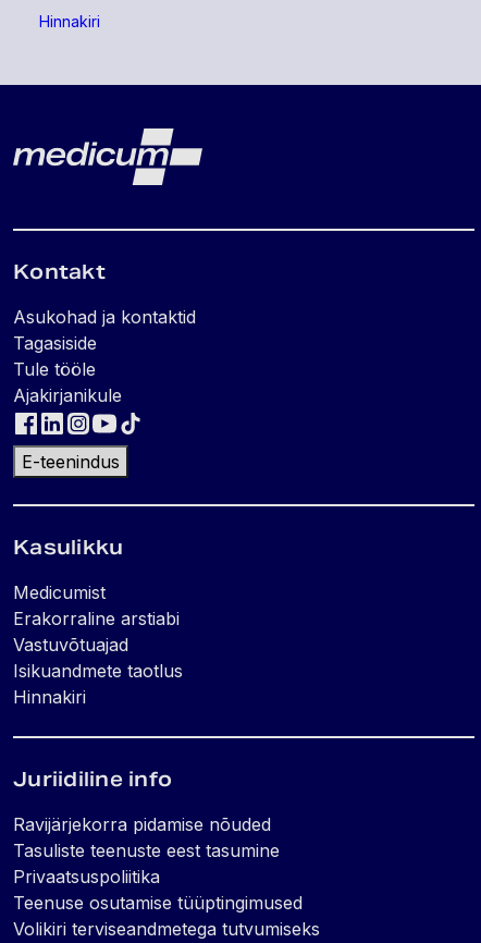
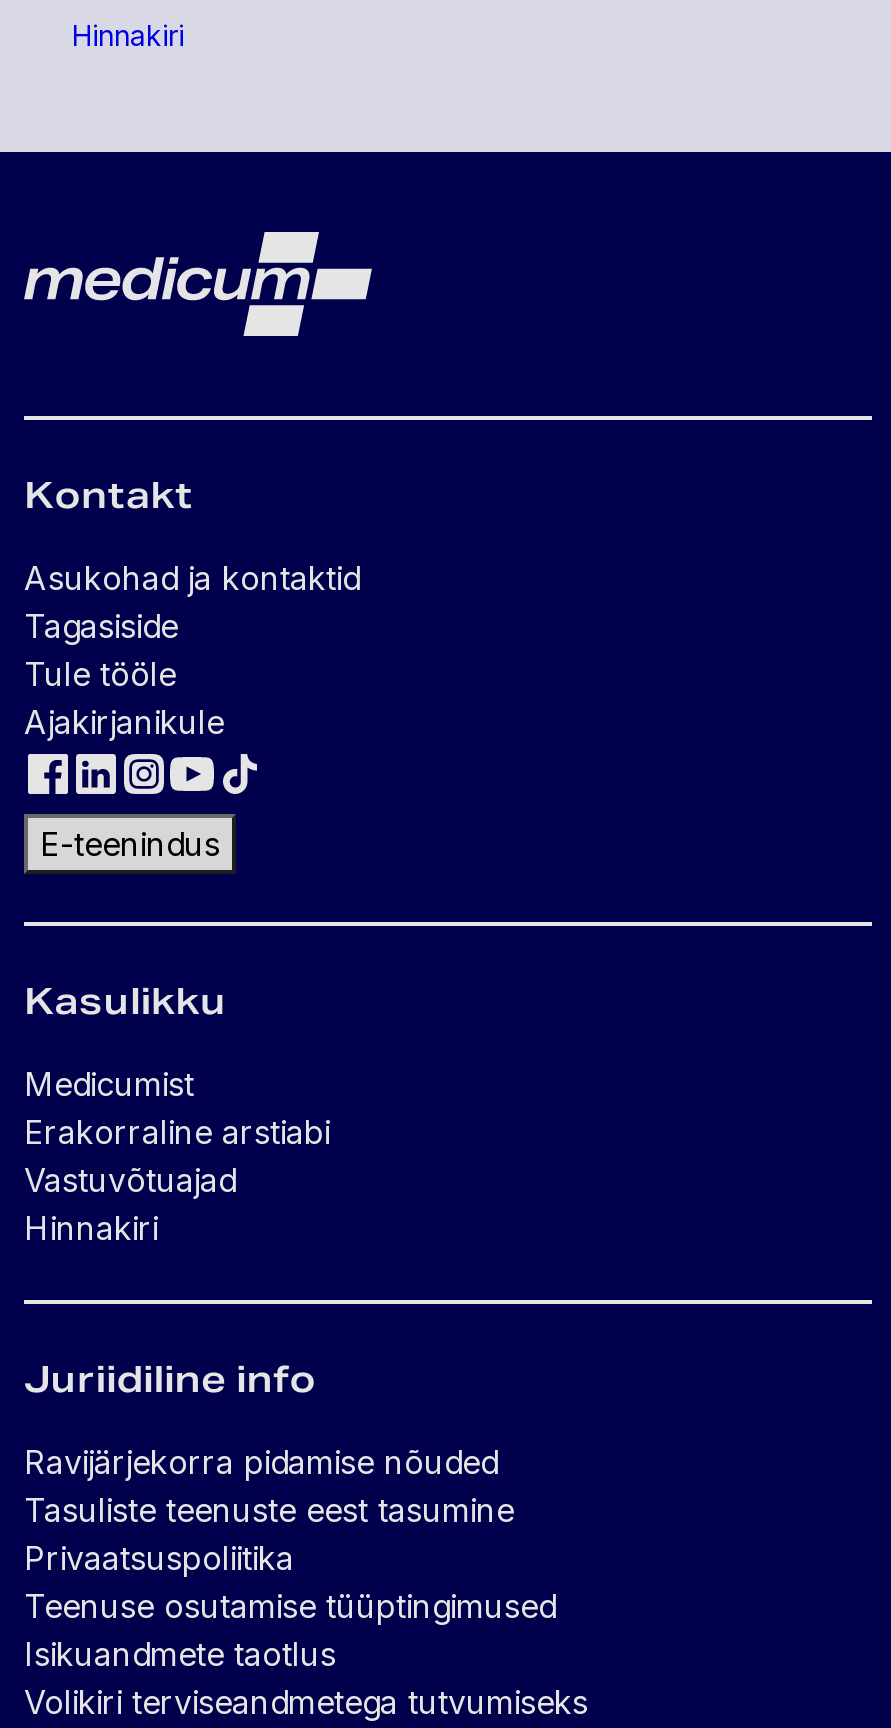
moved [13,660,183,682] -> [24,1634,336,1674]: Isikuandmete taotlus
moved [13,686,303,914] -> [24,1208,556,1626]: Hinnakiri | Juriidiline info | Ravijärjekorra pidamise nõuded | Tasuliste teenuste eest tasumine | Privaatsuspoliitika | Teenuse osutamise tüüptingimused

